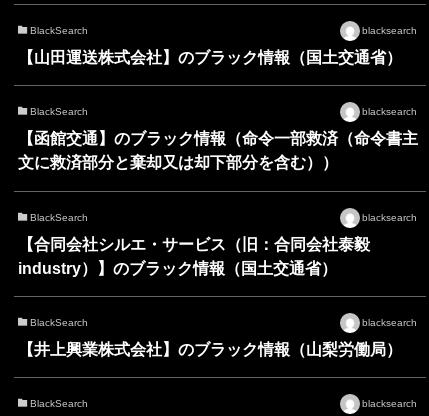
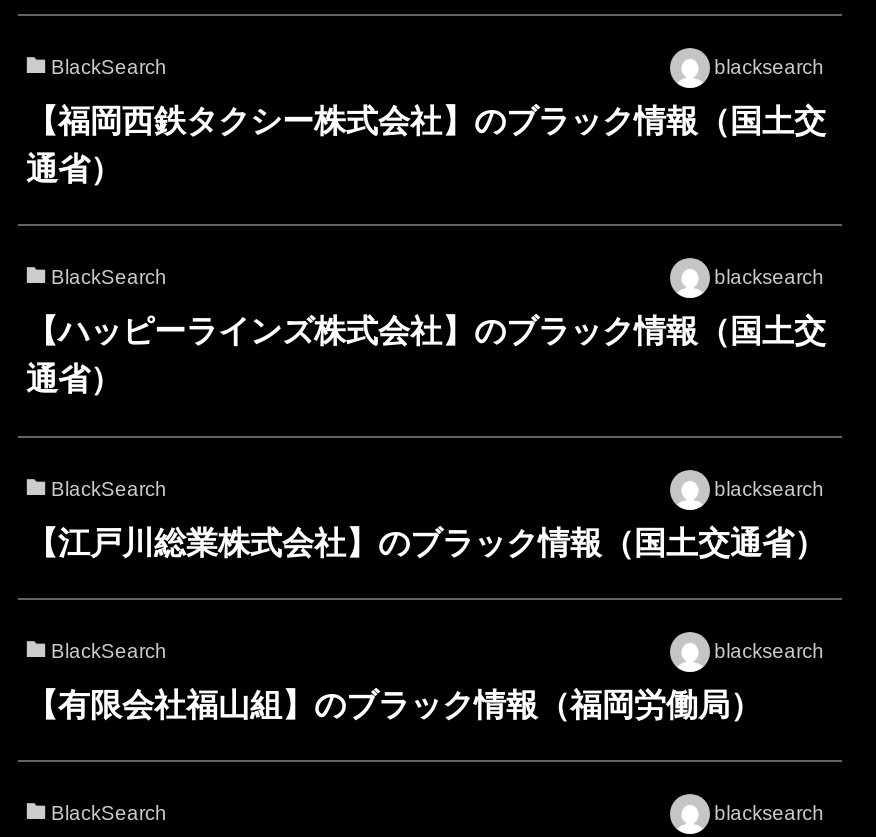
[18,48,402,66] 【山田運送株式会社】のブラック情報（国土交通省） -> [26,102,826,186] 【福岡西鉄タクシー株式会社】のブラック情報（国土交 | 通省）
moved [30,106,417,117] -> [51,267,824,289]: BlackSearch | blacksearch
[18,129,418,171] 【函館交通】のブラック情報（命令一部救済（命令書主 | 文に救済部分と棄却又は却下部分を含む）） -> [26,313,826,397] 【ハッピーラインズ株式会社】のブラック情報（国土交 | 通省）
moved [30,212,417,223] -> [51,477,824,499]: BlackSearch | blacksearch
[18,235,370,277] 【合同会社シルエ・サービス（旧：合同会社泰毅 | industry）】のブラック情報（国土交通省） -> [26,523,826,559] 【江戸川総業株式会社】のブラック情報（国土交通省）
[18,340,402,358] 【井上興業株式会社】のブラック情報（山梨労働局） -> [26,686,762,722] 【有限会社福山組】のブラック情報（福岡労働局）

